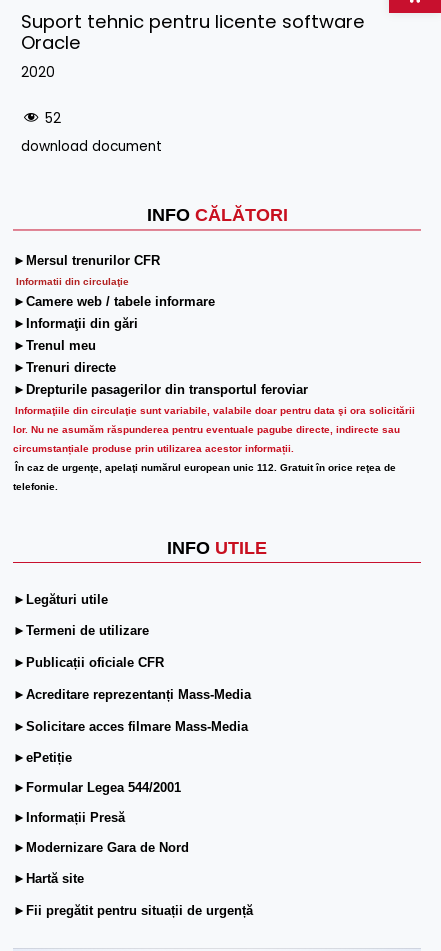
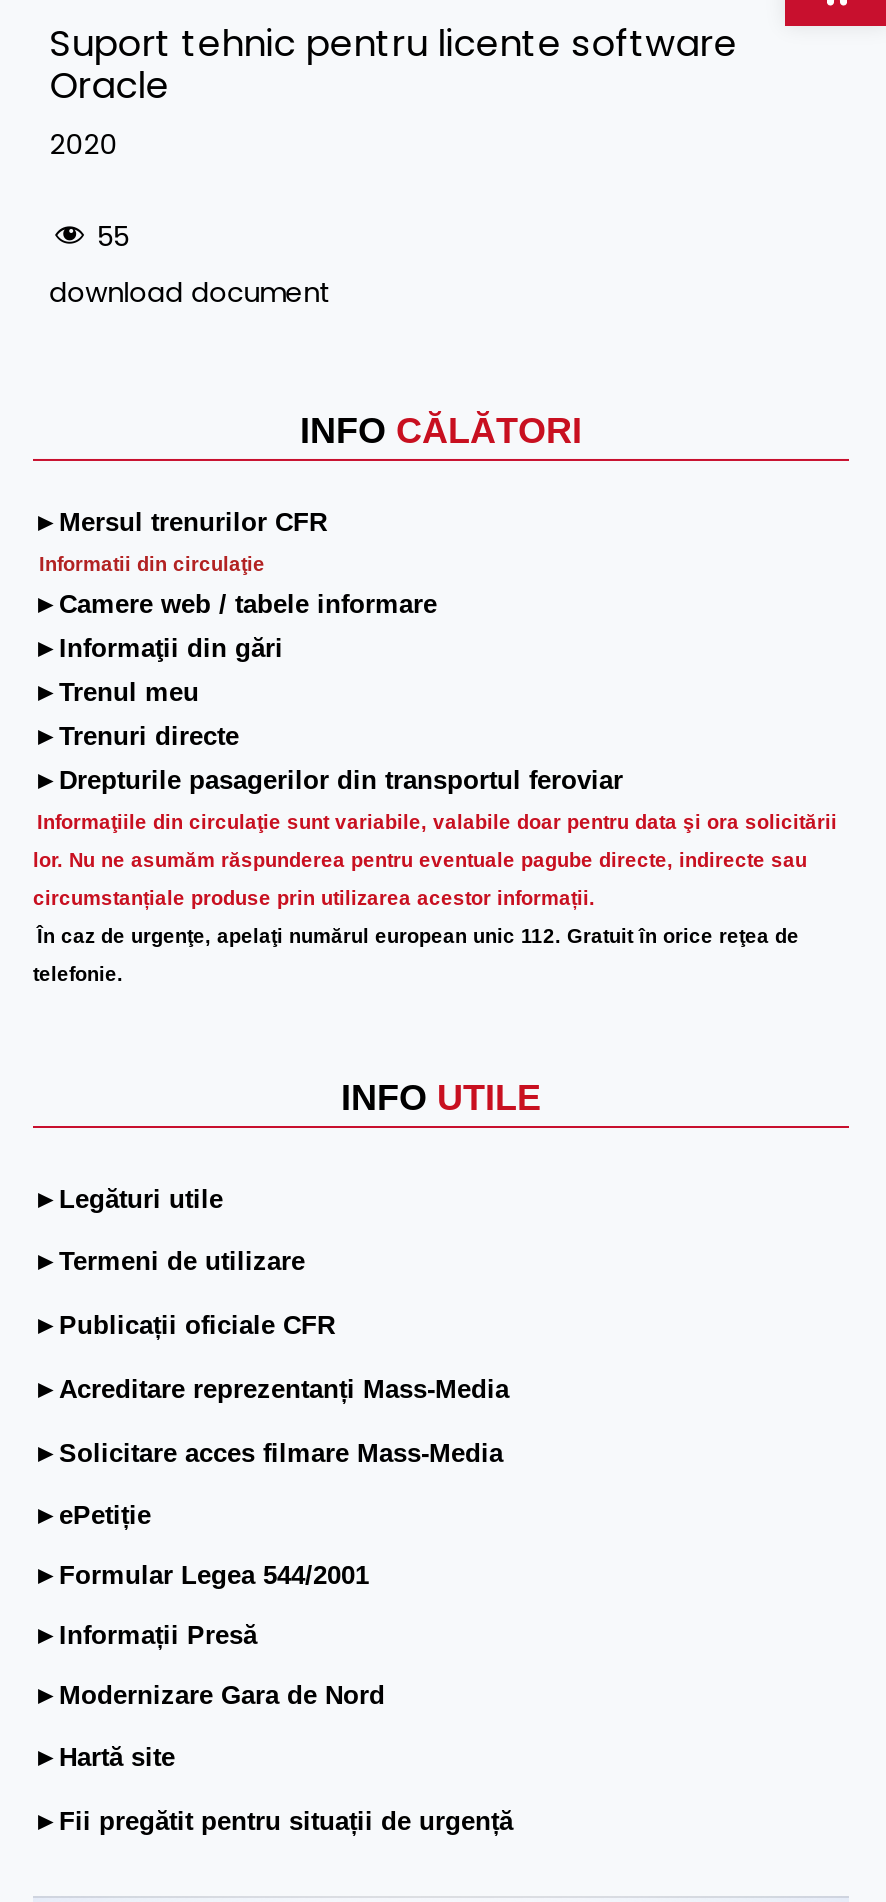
[45,109,61,128] 52 -> [97,218,129,256] 55

